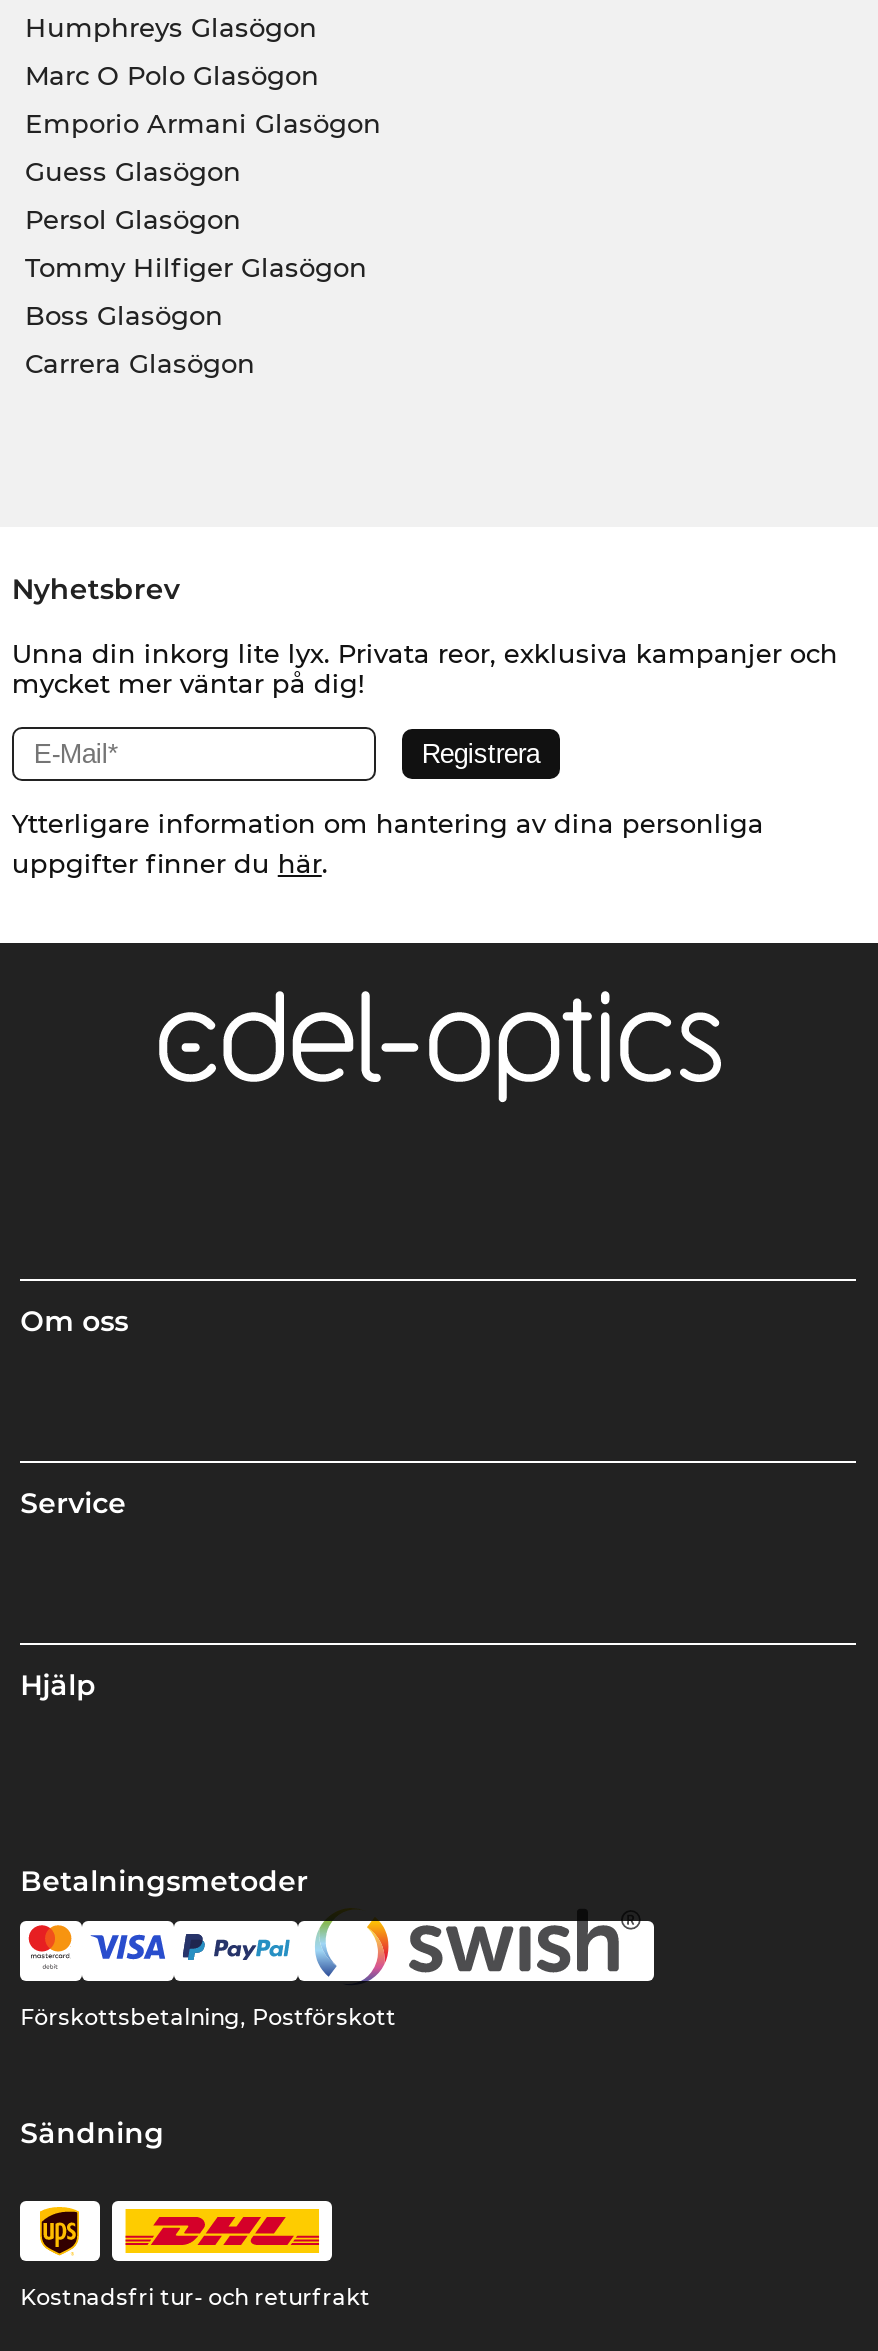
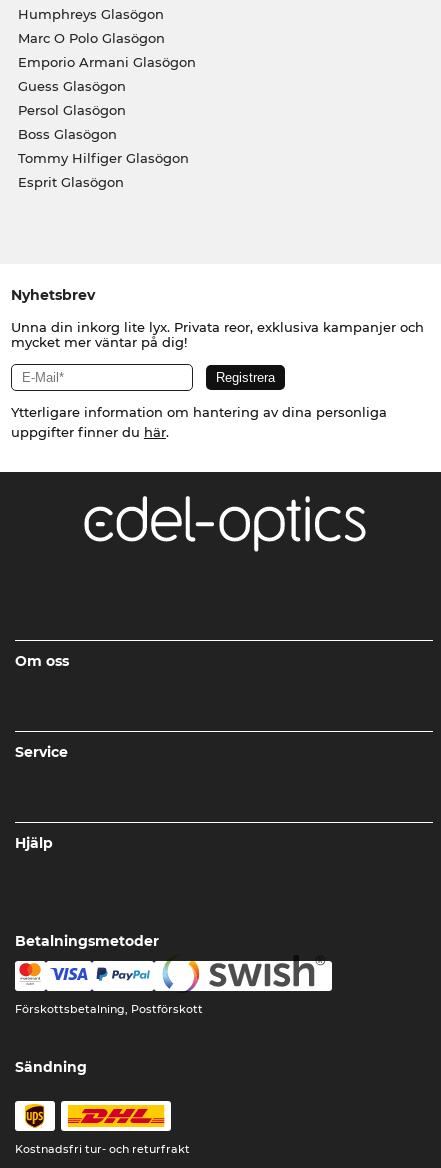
moved [25,251,367,283] -> [17,150,188,166]: Tommy Hilfiger Glasögon
moved [25,299,223,331] -> [17,126,116,142]: Boss Glasögon
[25,347,255,379] Carrera Glasögon -> [17,174,123,190] Esprit Glasögon

